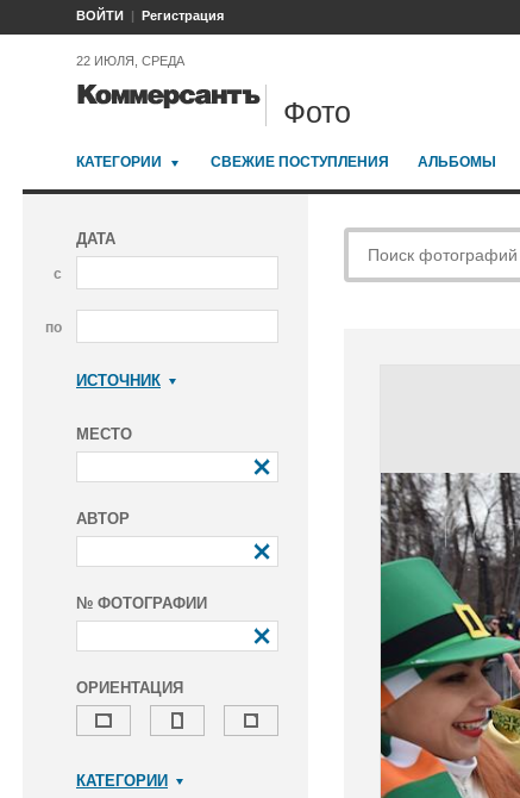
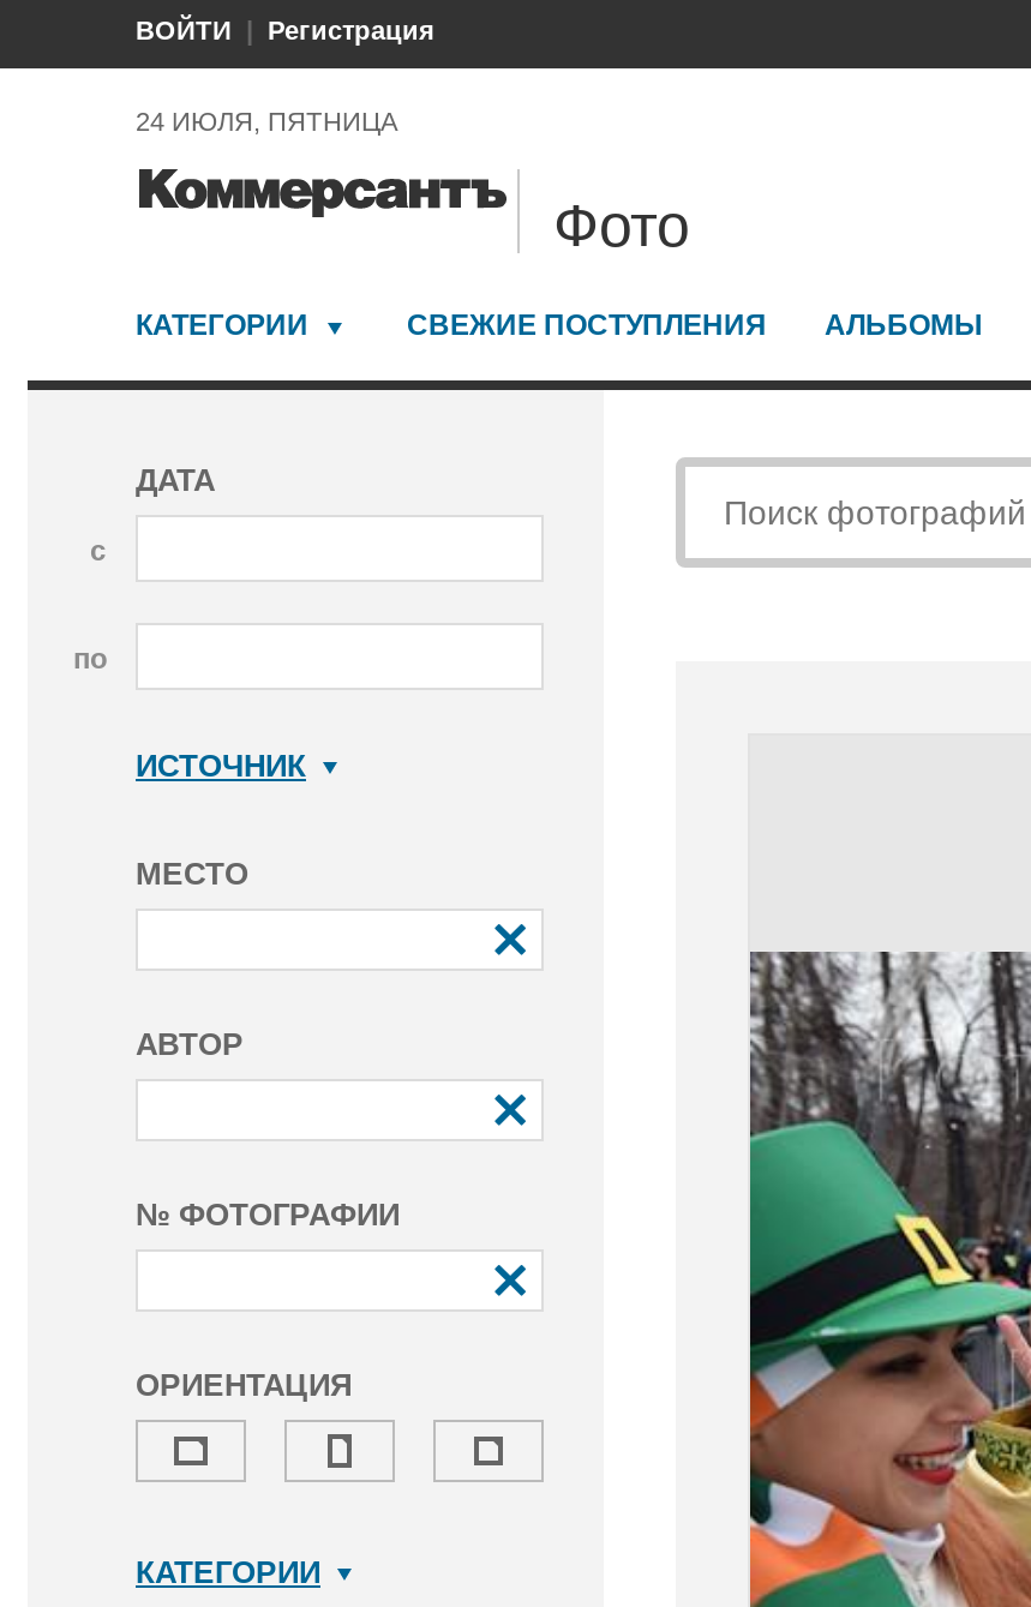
[76,54,184,68] 22 ИЮЛЯ, СРЕДА -> [136,107,397,136] 24 ИЮЛЯ, ПЯТНИЦА

